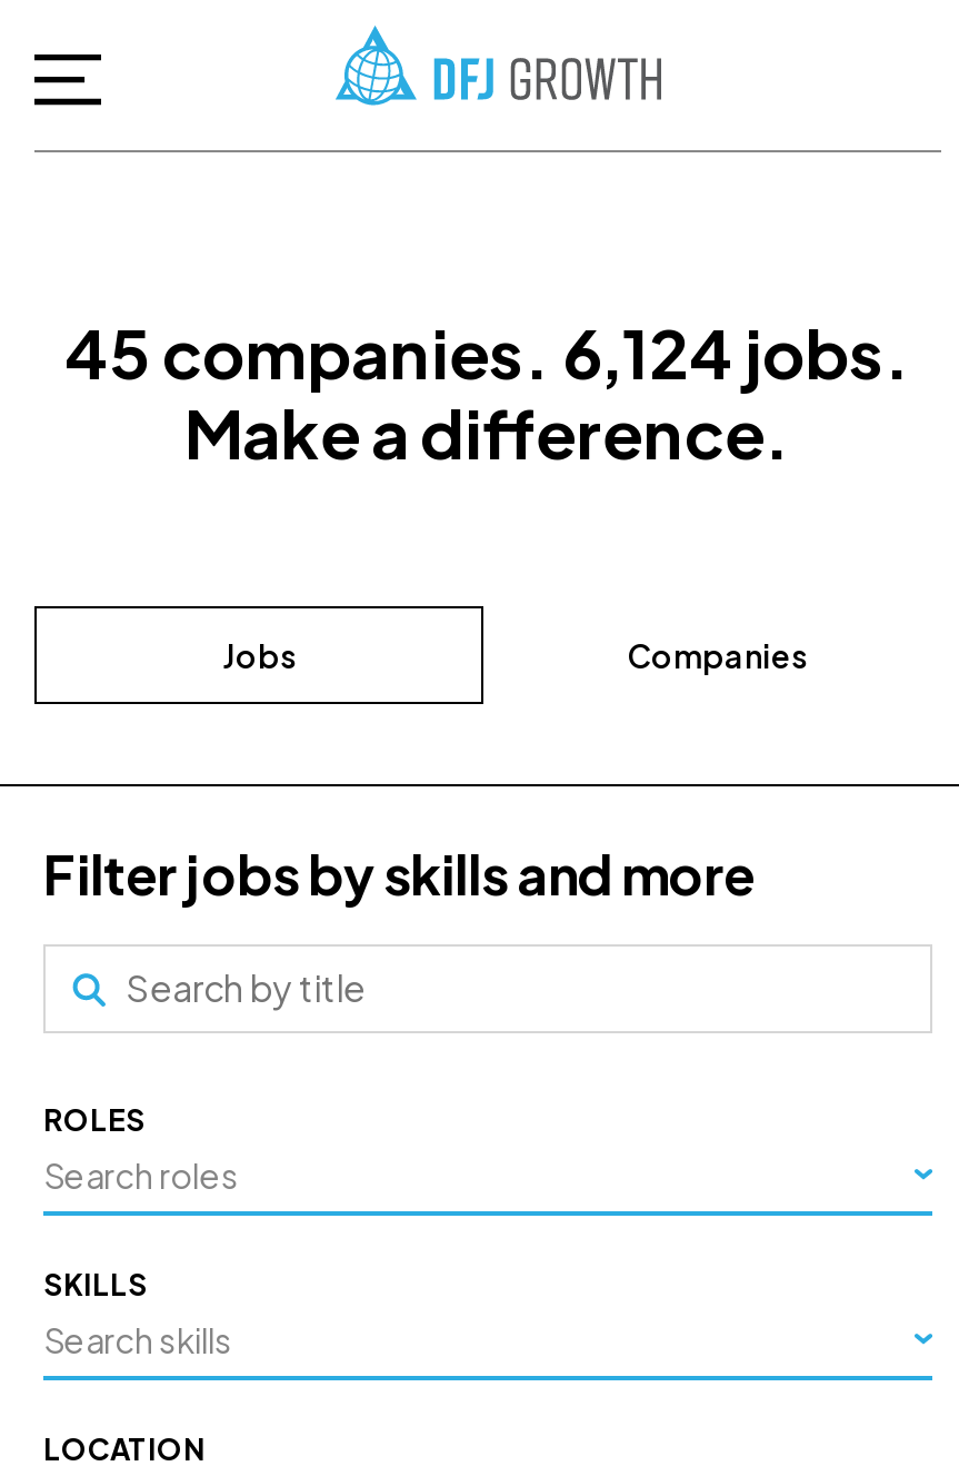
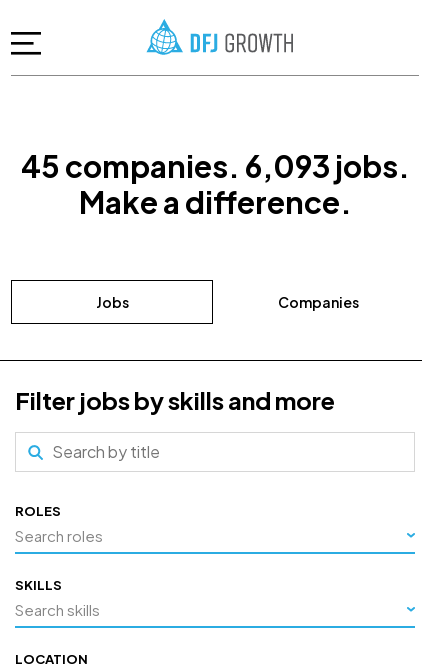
[64,310,911,394] 45 companies. 6,124 jobs. -> [20,147,409,185] 45 companies. 6,093 jobs.

